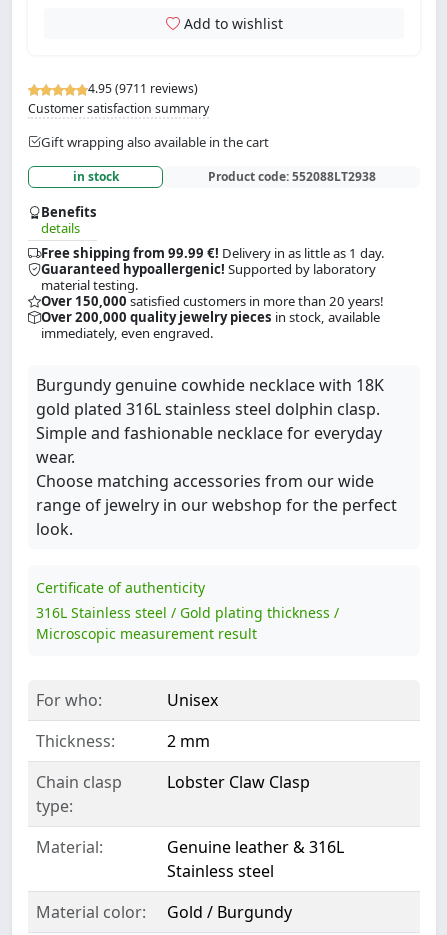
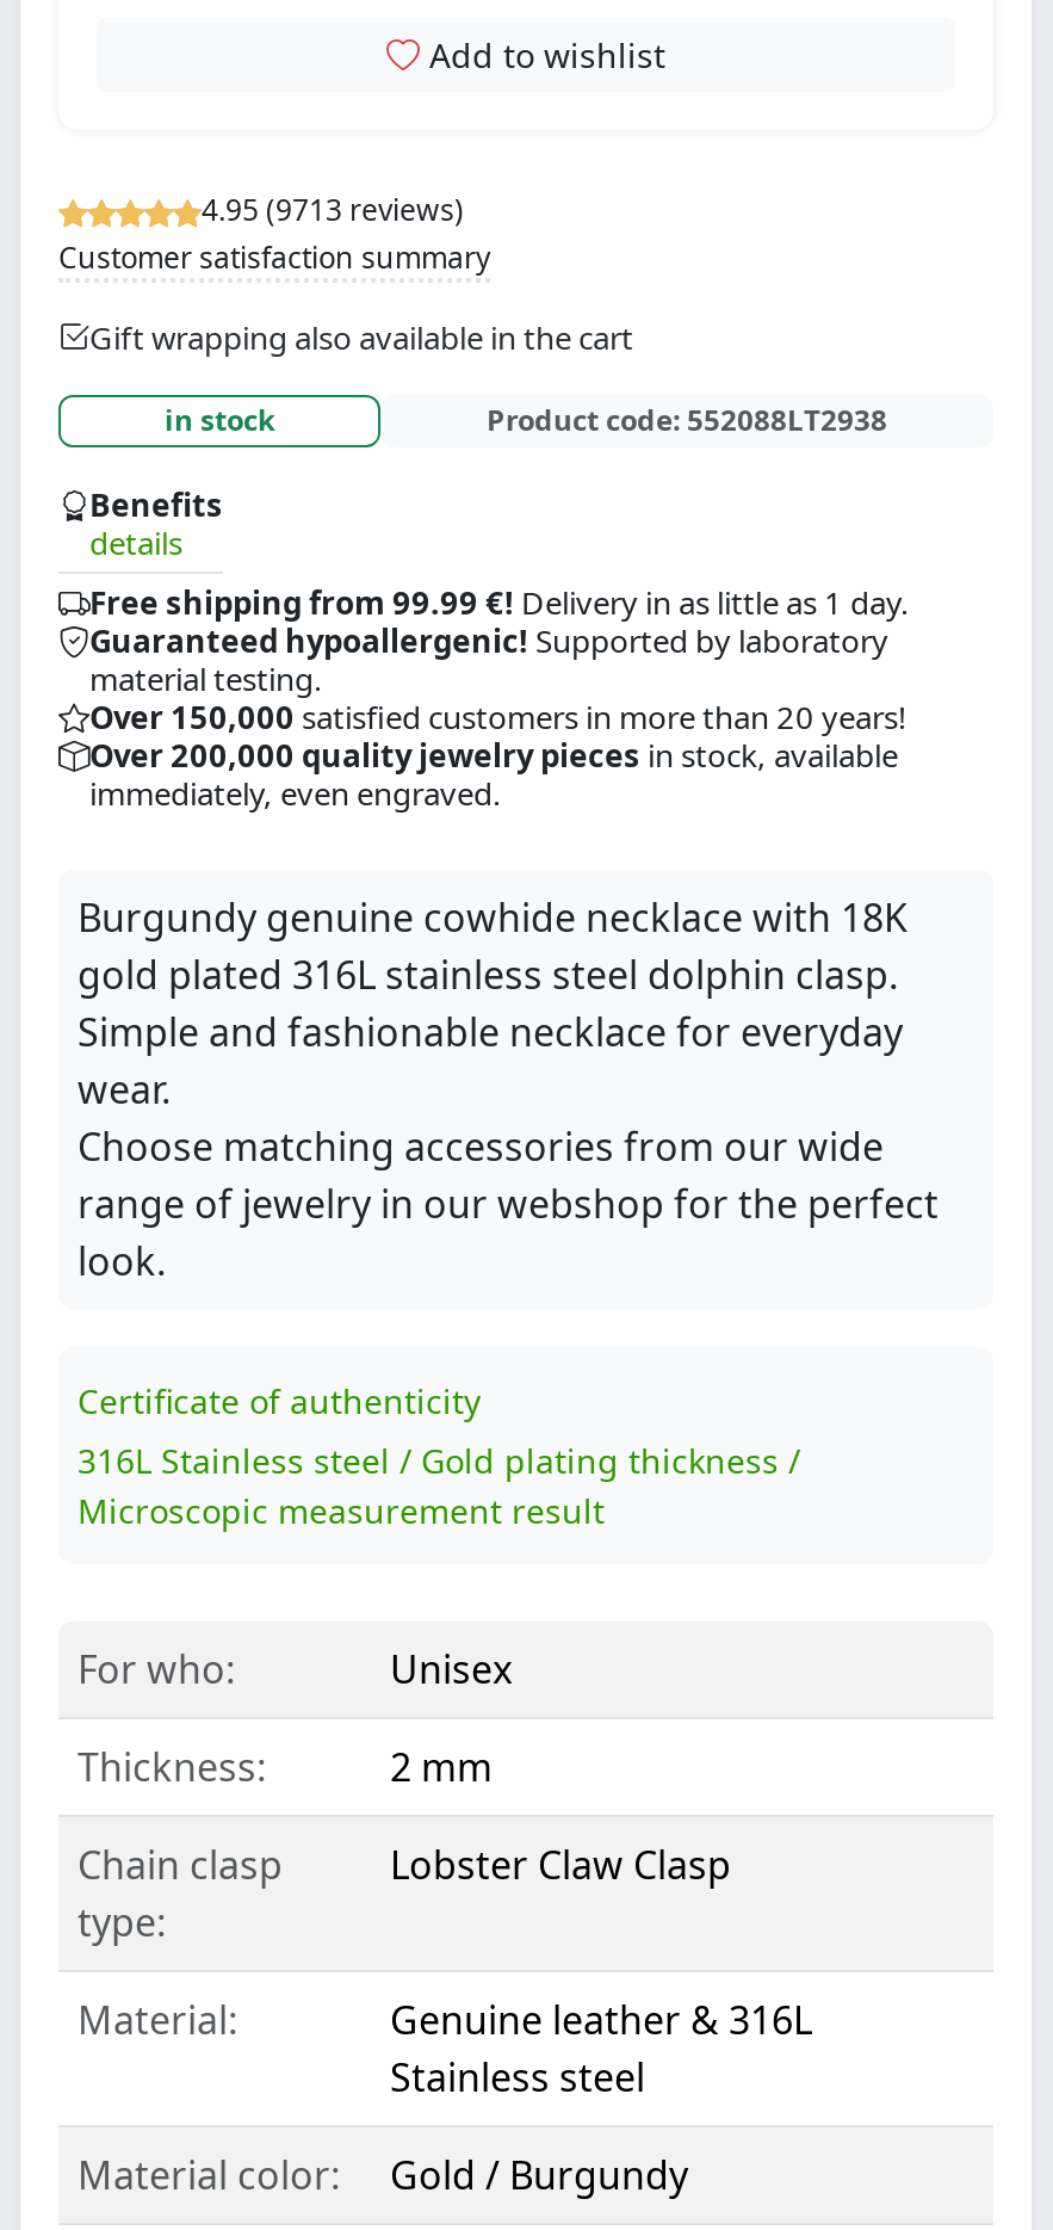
[88,80,198,97] 4.95 (9711 reviews) -> [202,190,464,231] 4.95 (9713 reviews)

